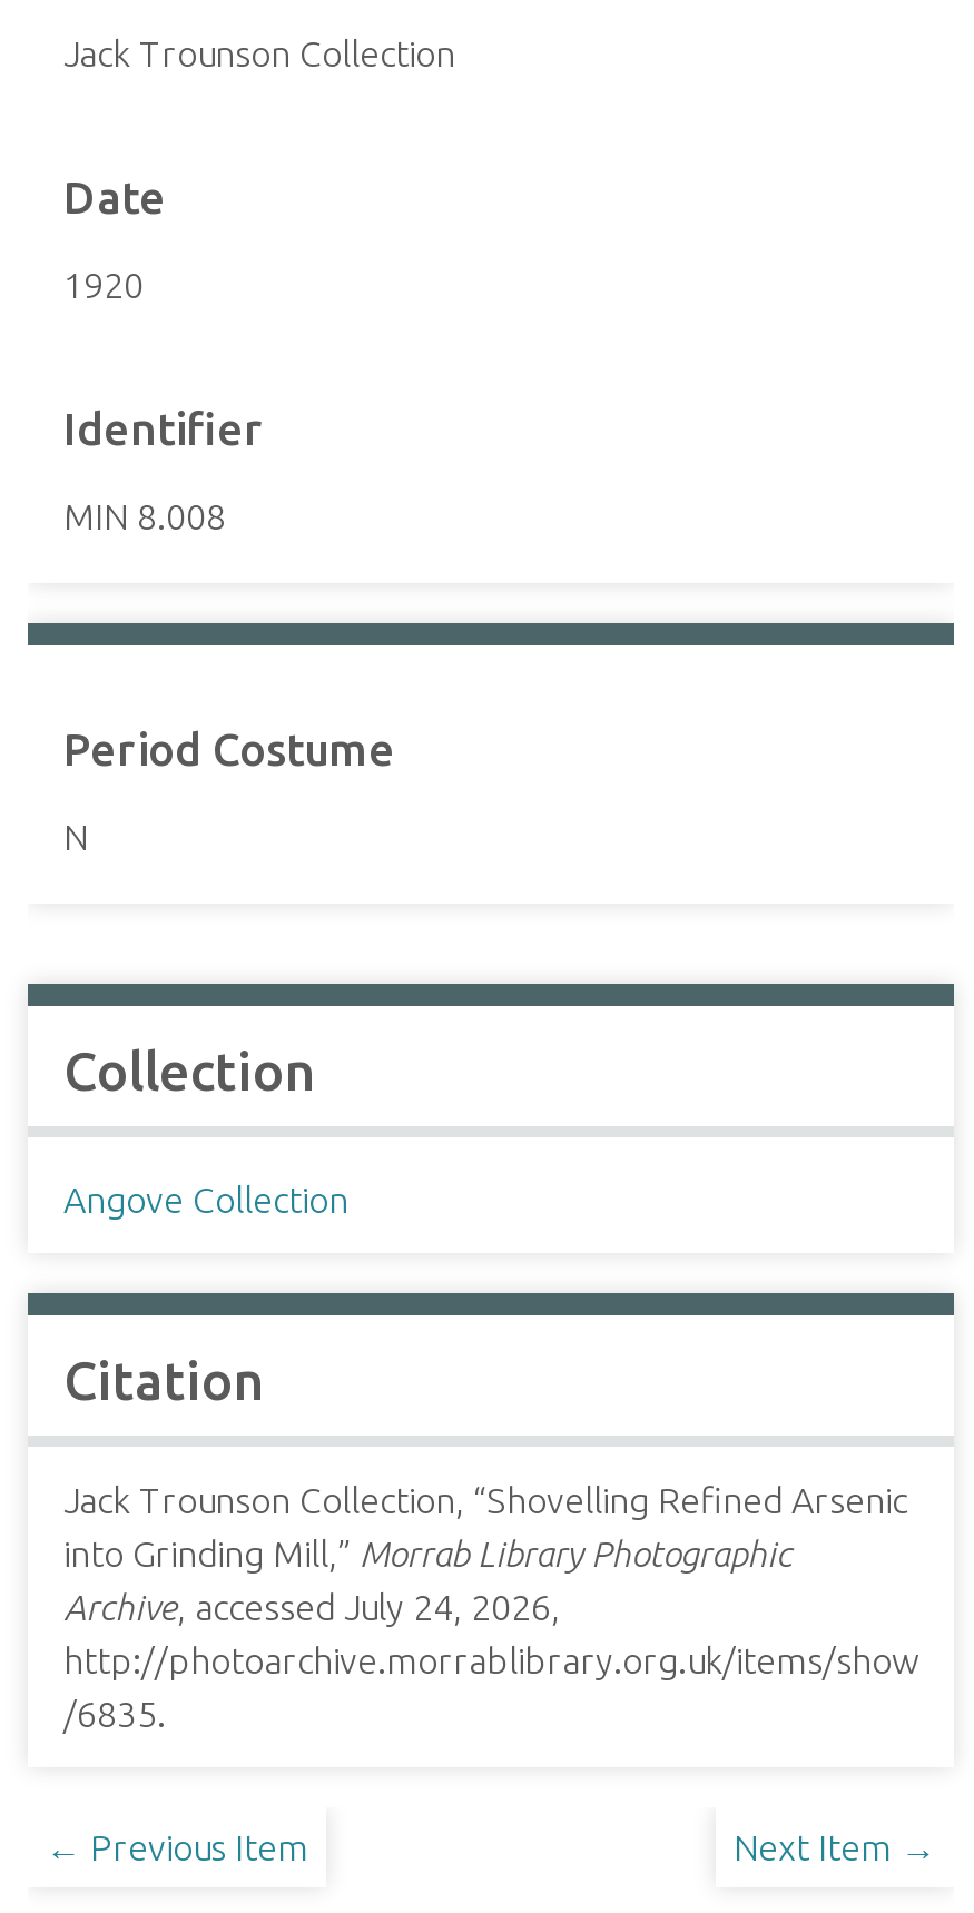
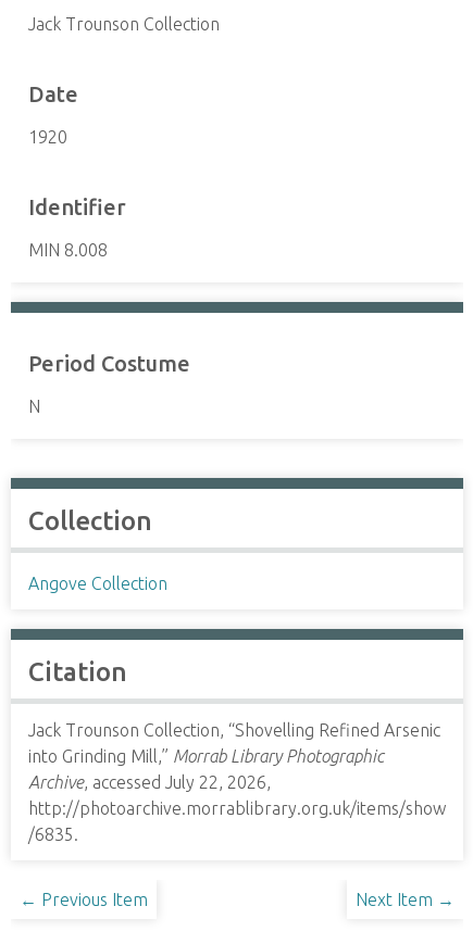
[63,1587,560,1627] Archive, accessed July 24, 2026, -> [28,772,271,792] Archive, accessed July 22, 2026,

